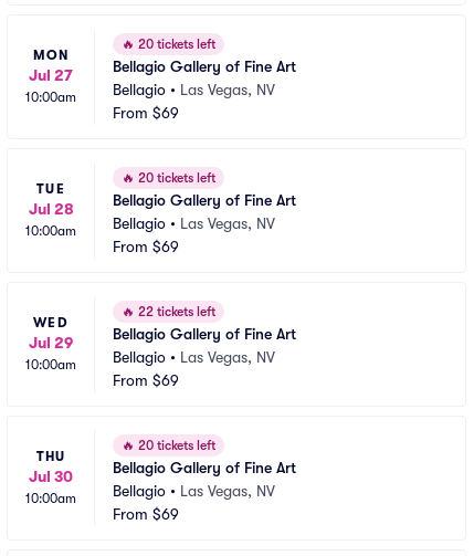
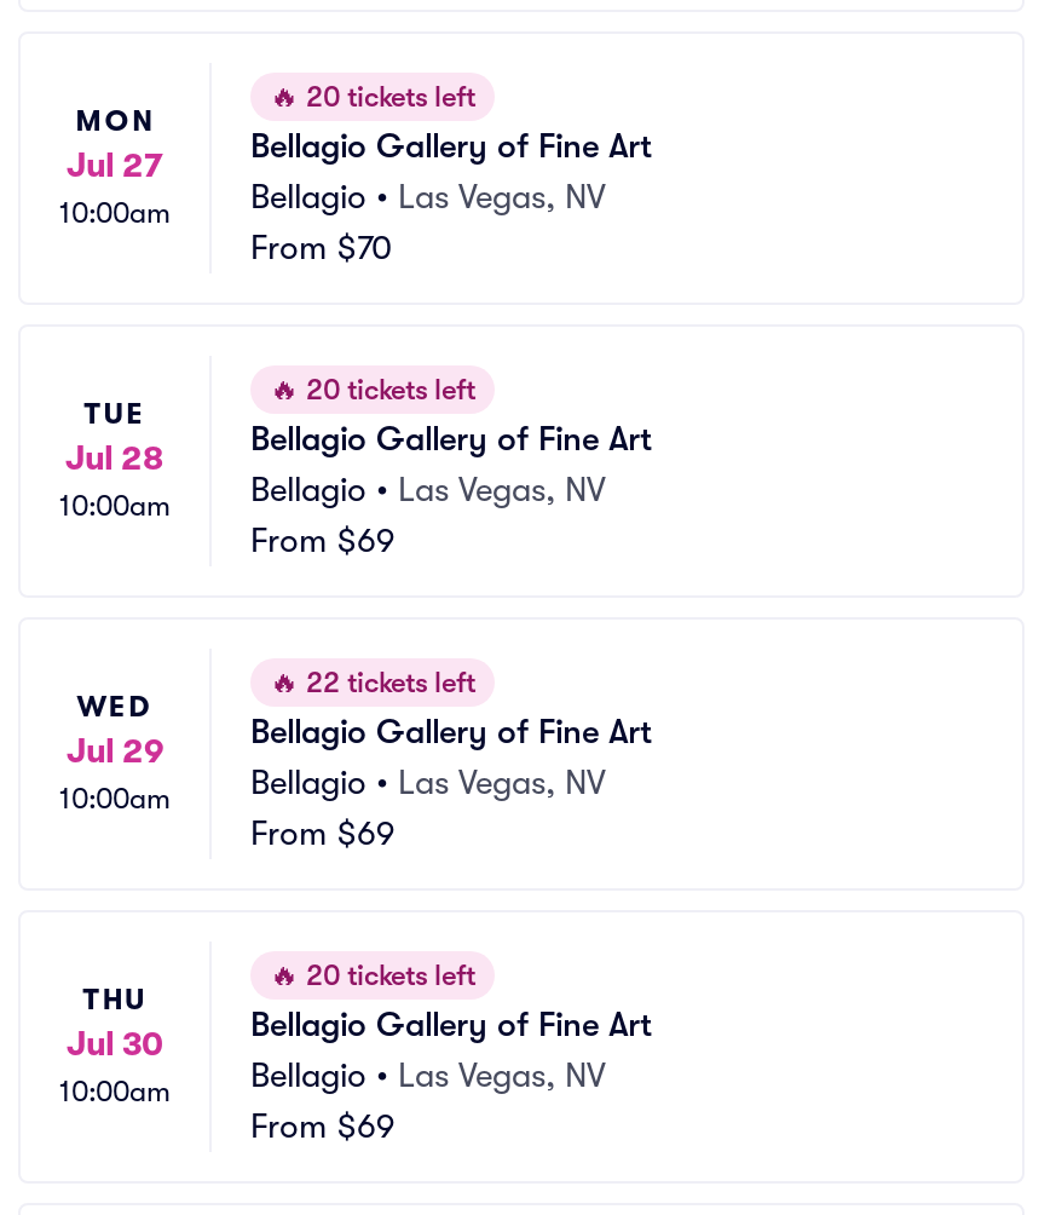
[113,104,179,122] From $69 -> [250,228,393,266] From $70

